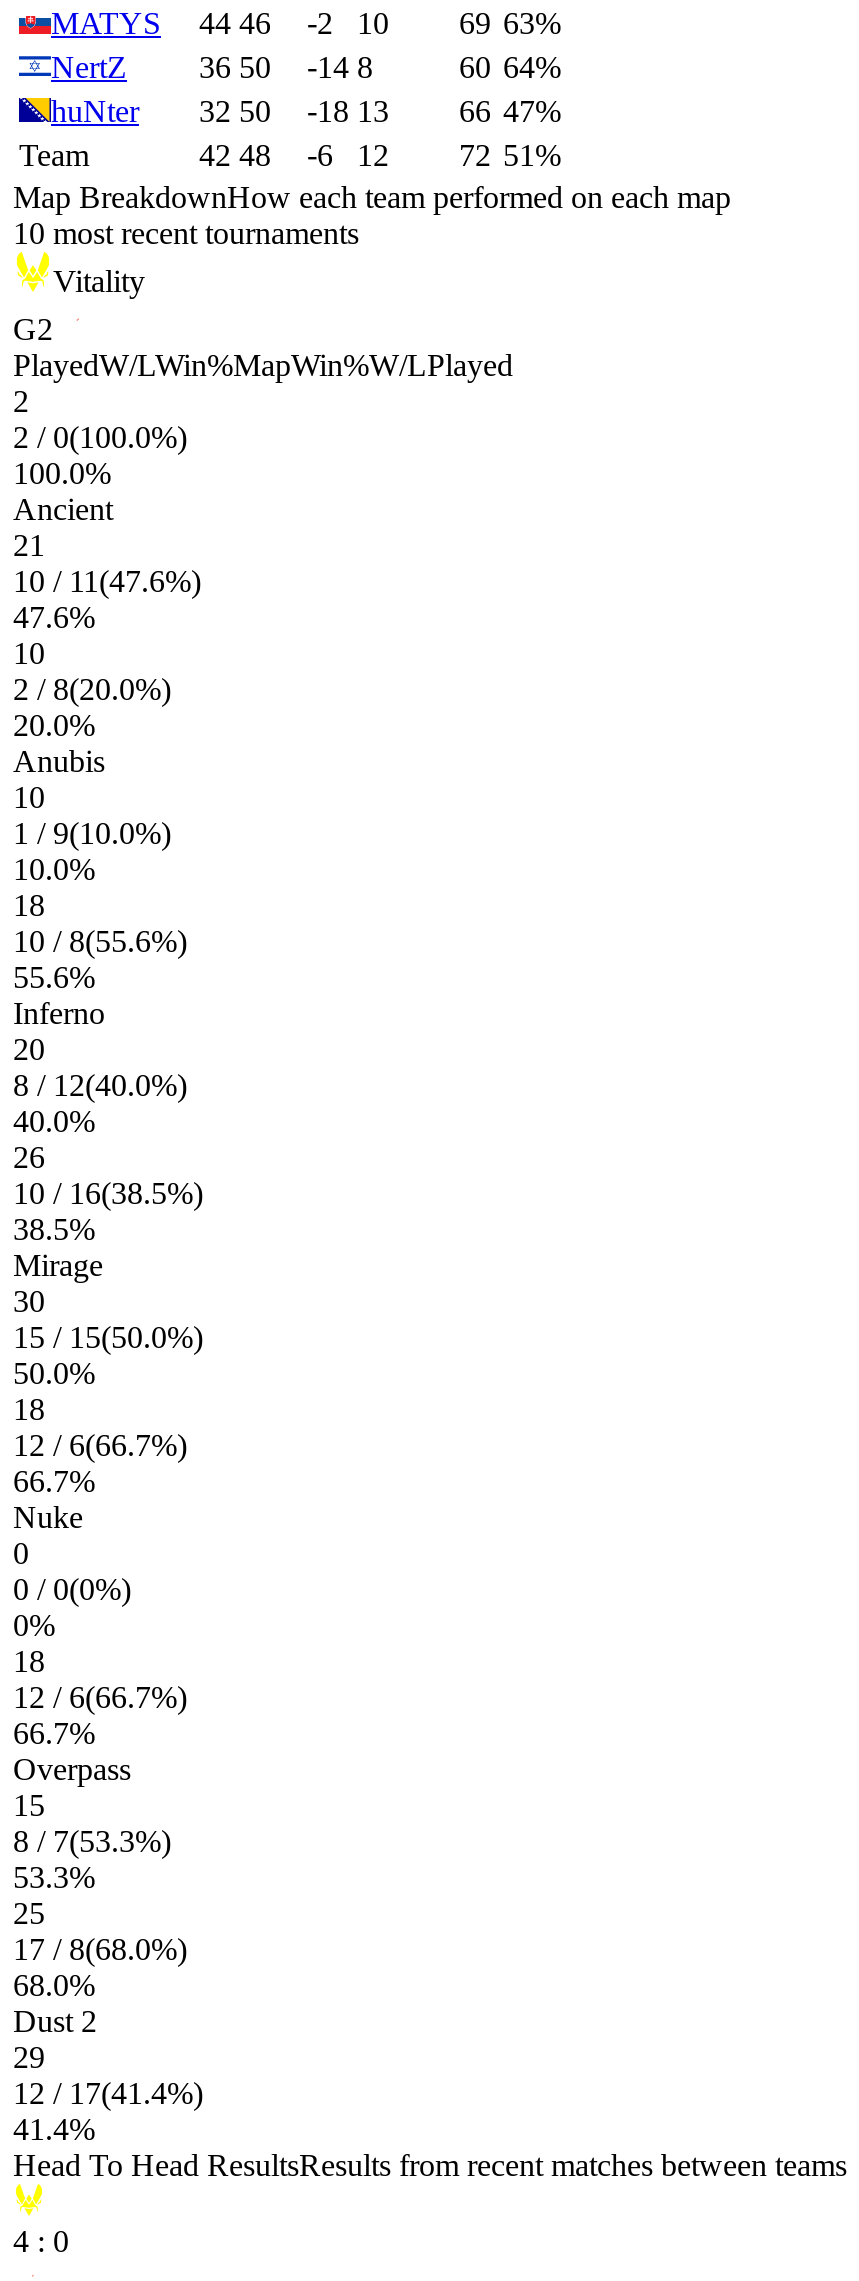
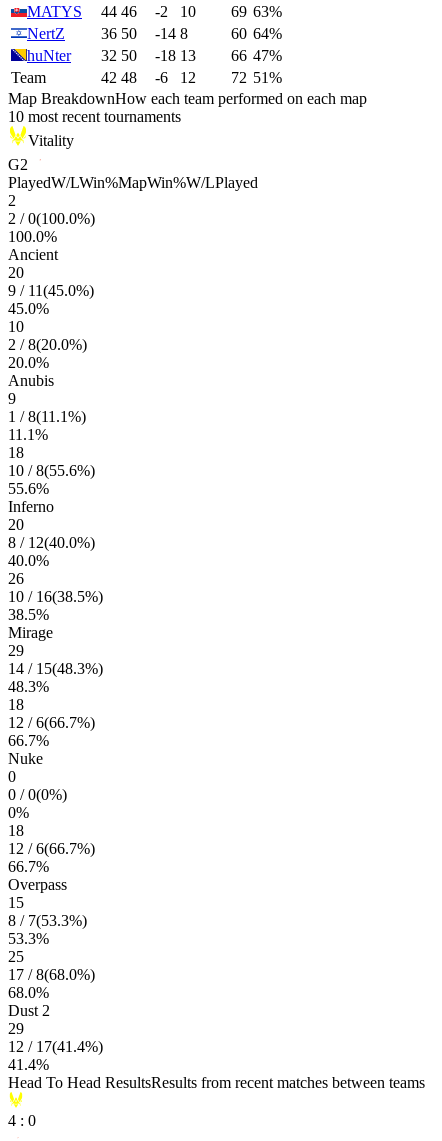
[13,528,45,562] 21 -> [8,264,24,281] 20
[13,564,201,598] 10 / 11 (47.6%) -> [8,282,94,299] 9 / 11 (45.0%)
[13,600,95,634] 47.6% -> [8,300,49,317] 45.0%
[13,780,45,814] 10 -> [8,390,16,407] 9
[13,816,171,850] 1 / 9(10.0%) -> [8,408,86,425] 1 / 8(11.1%)
[13,852,95,886] 10.0% -> [8,426,48,443] 11.1%
[13,1284,45,1318] 30 -> [8,642,24,659] 29
[13,1320,203,1354] 15 / 15(50.0%) -> [8,660,103,677] 14 / 15(48.3%)
[13,1356,95,1390] 50.0% -> [8,678,49,695] 48.3%

